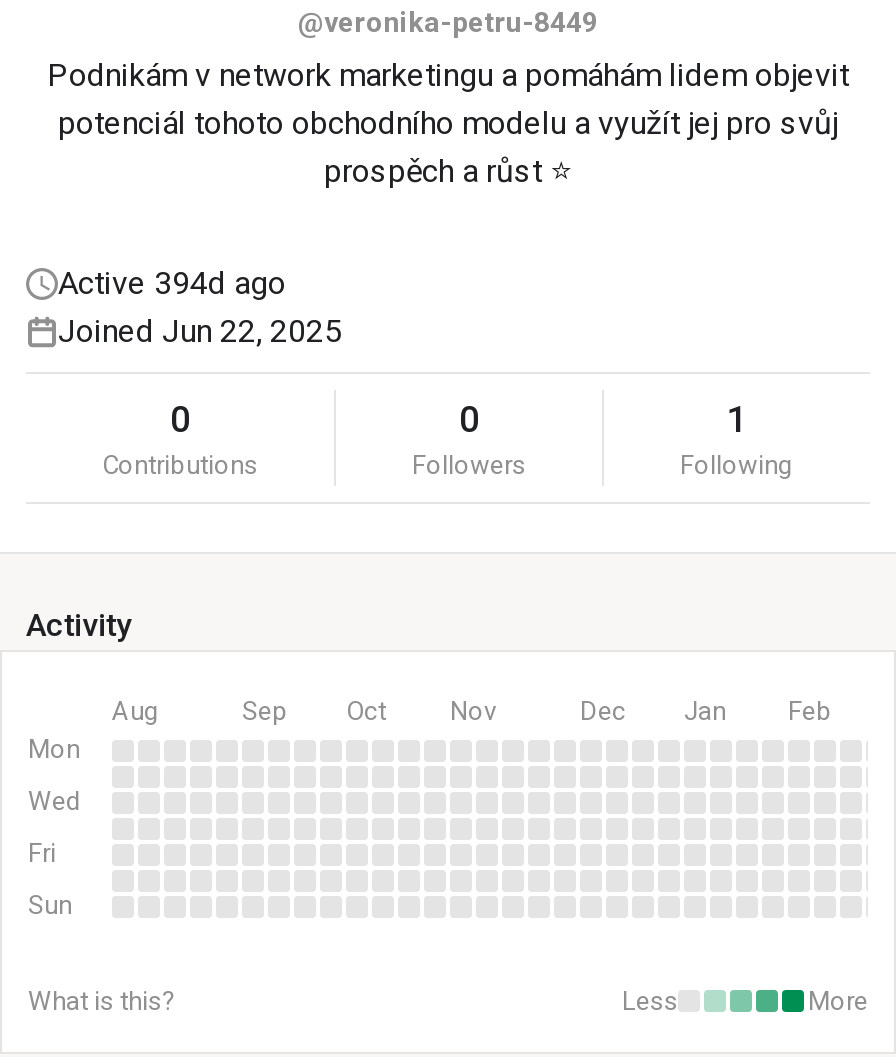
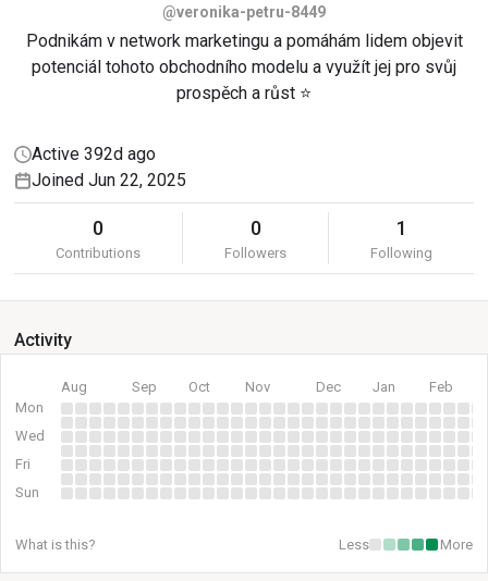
[58,264,286,302] Active 394d ago -> [32,144,156,164] Active 392d ago

